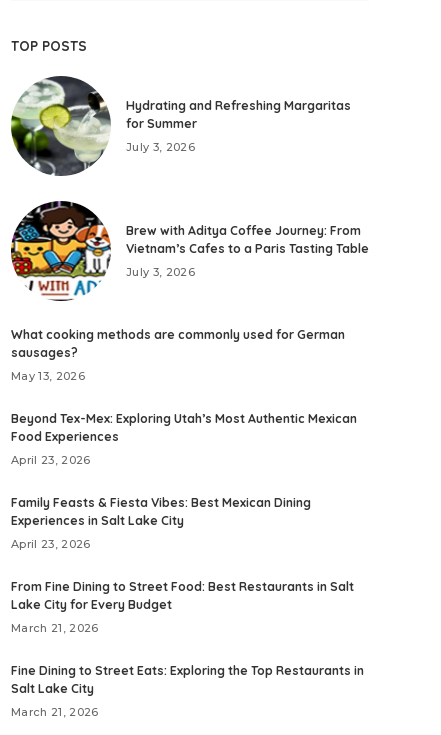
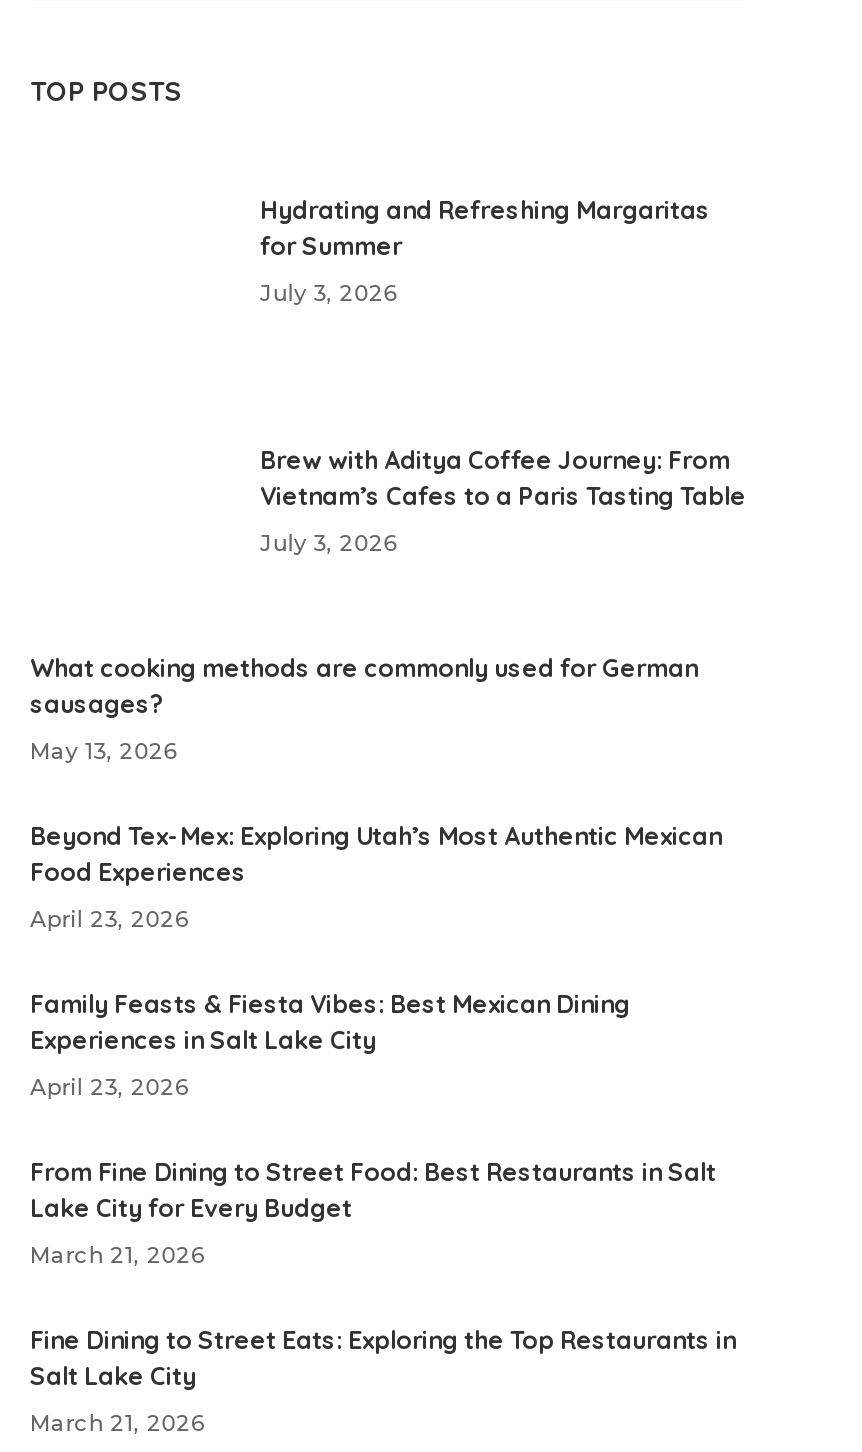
[10,75,112,177] [image] -> none
[10,200,112,302] [image] -> none

